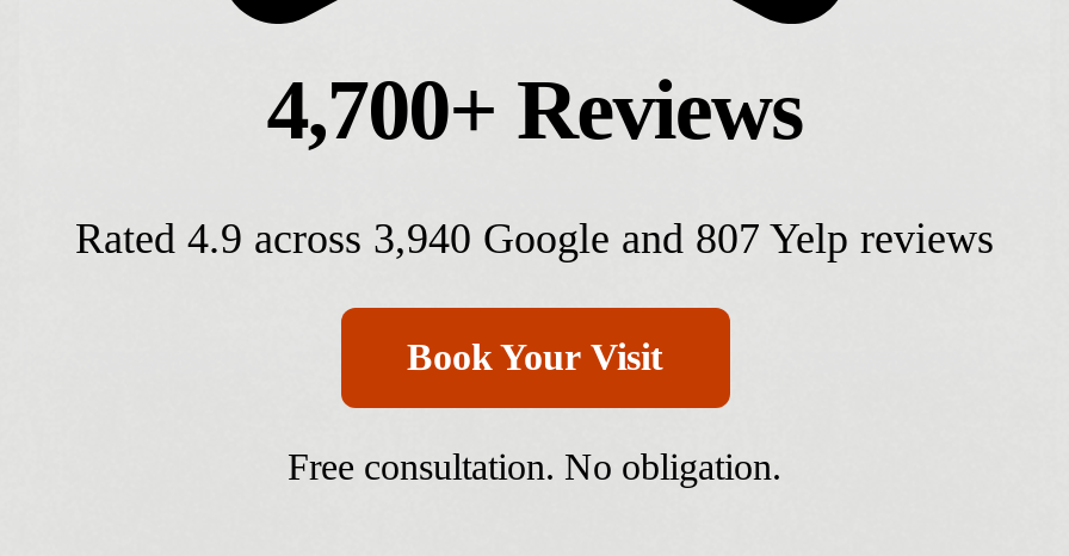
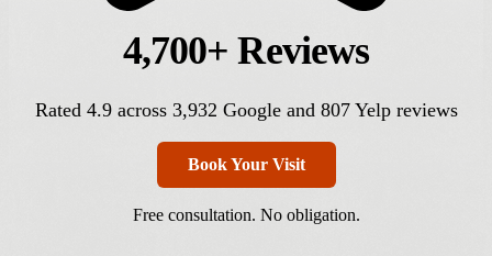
[75,215,994,263] Rated 4.9 across 3,940 Google and 807 Yelp reviews -> [35,99,457,121] Rated 4.9 across 3,932 Google and 807 Yelp reviews

